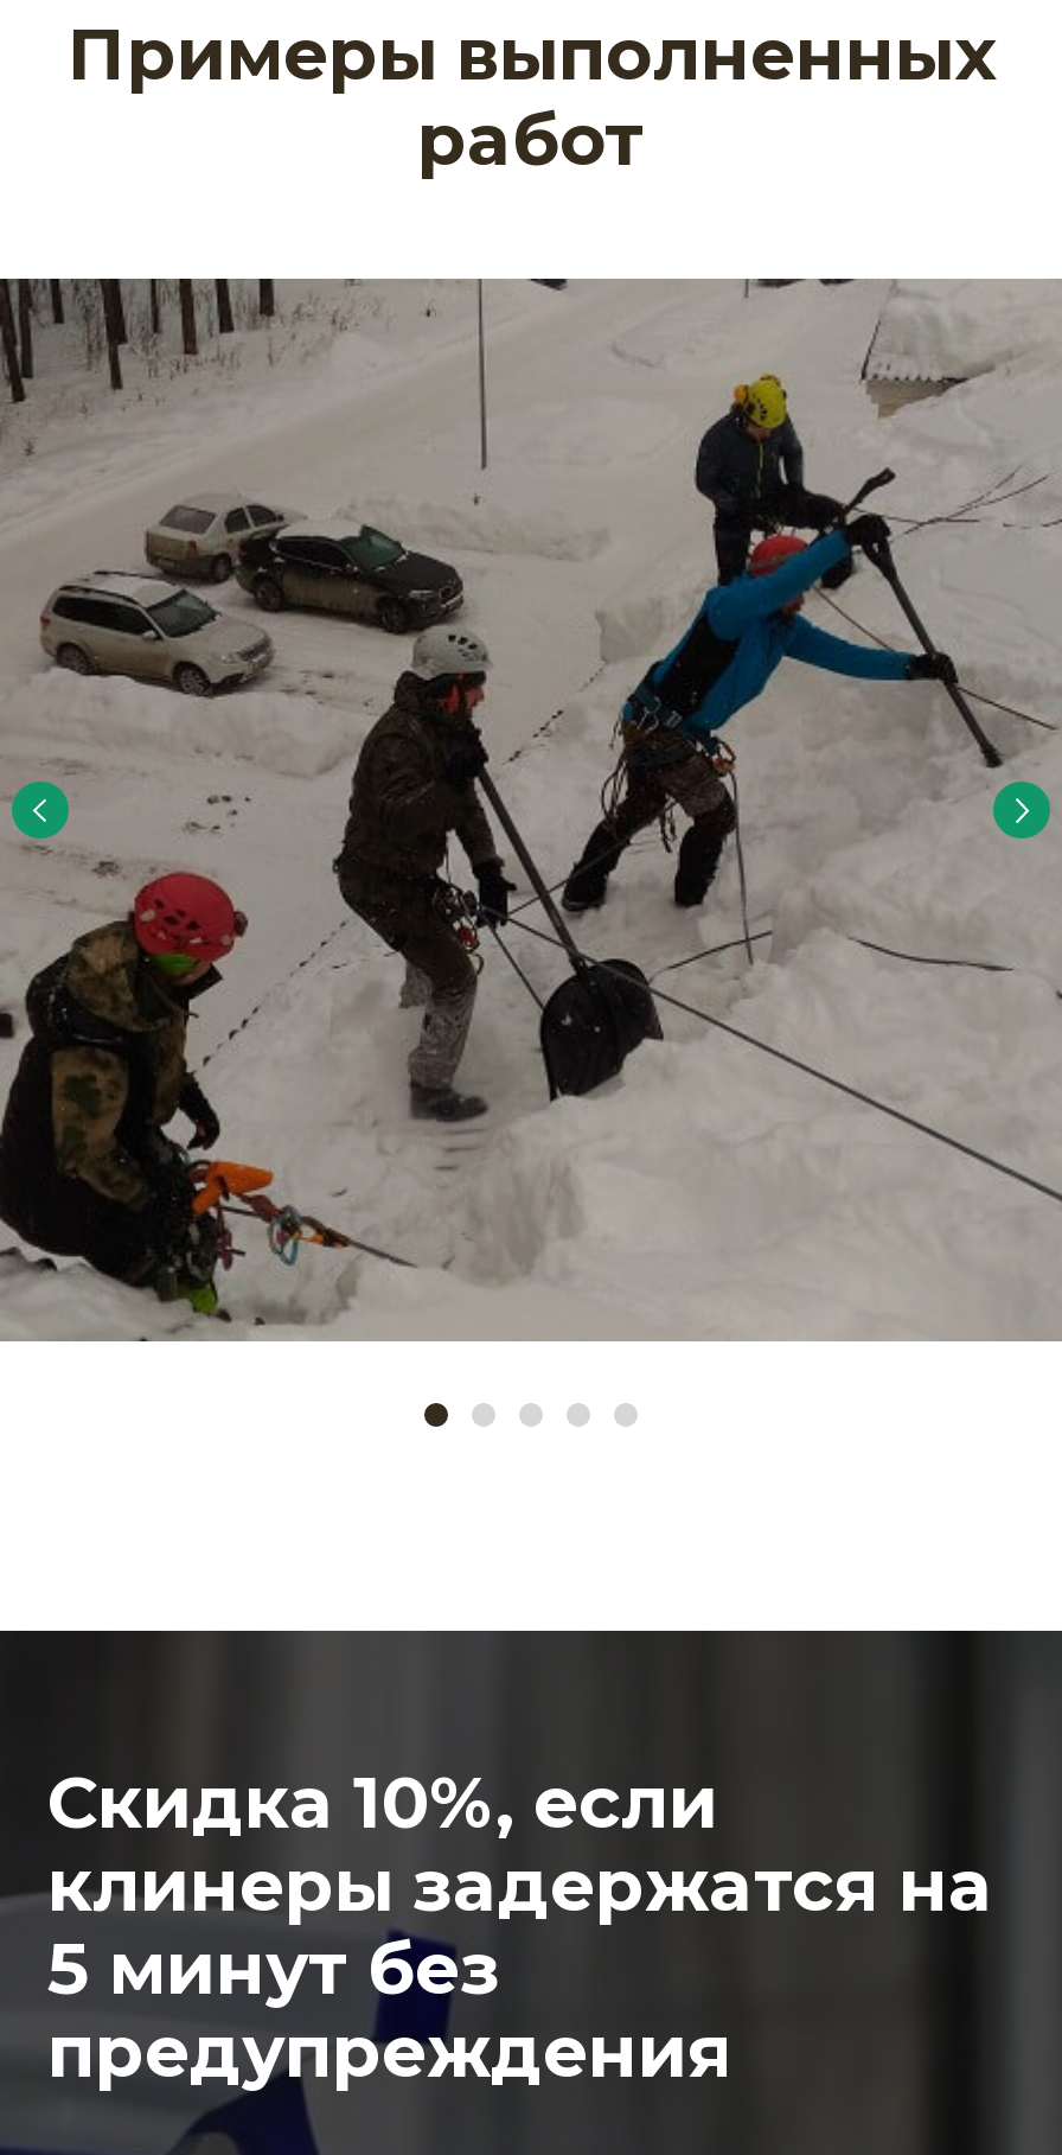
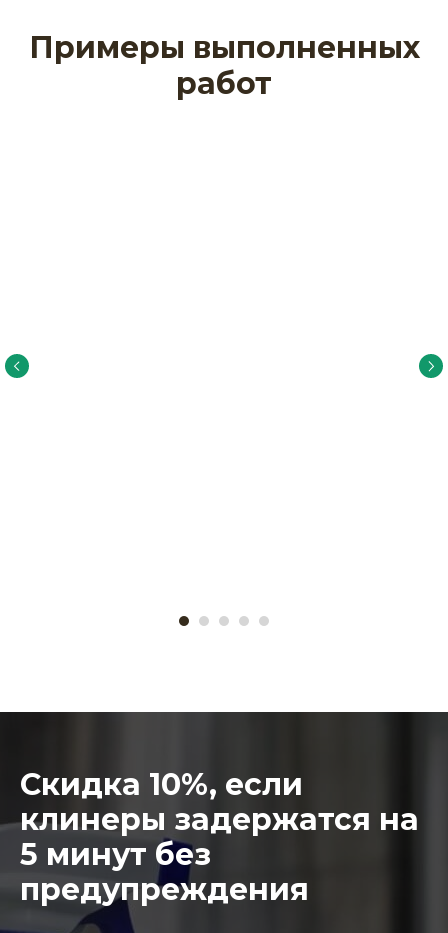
[7,276,1055,1344] [image] -> none

